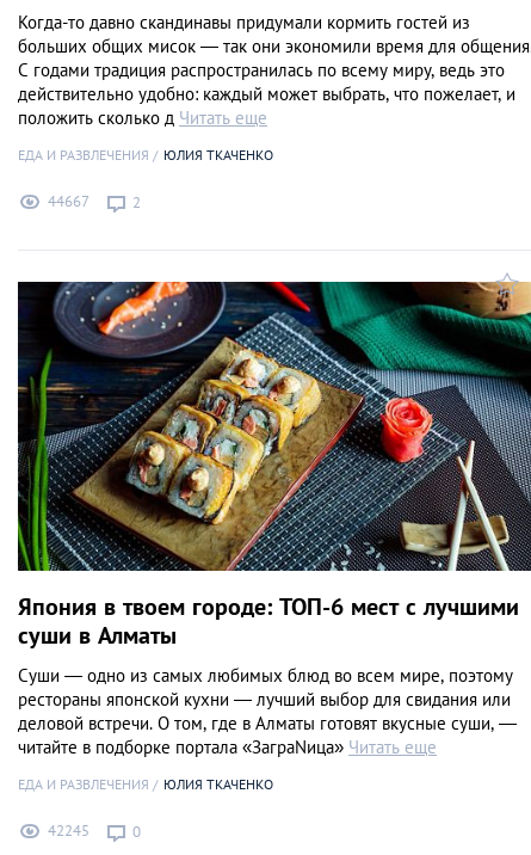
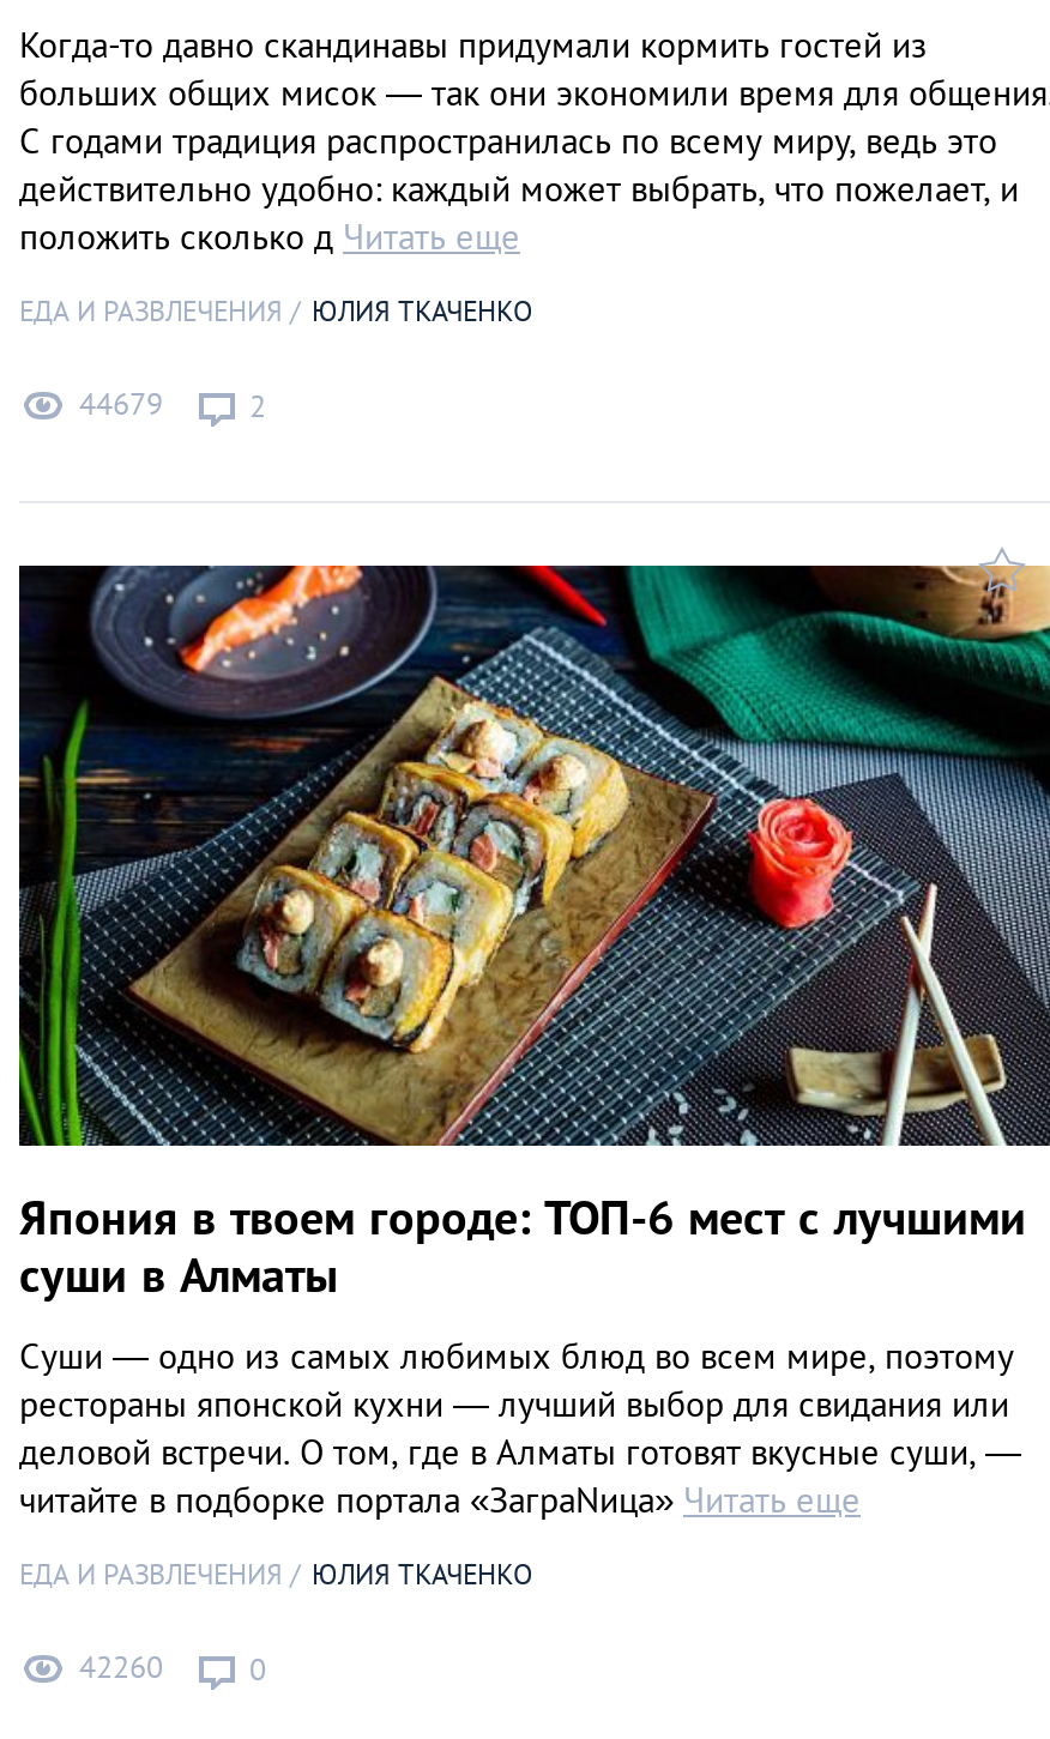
[48,191,89,211] 44667 -> [79,383,163,424] 44679
[48,820,89,841] 42245 -> [79,1647,163,1687] 42260

